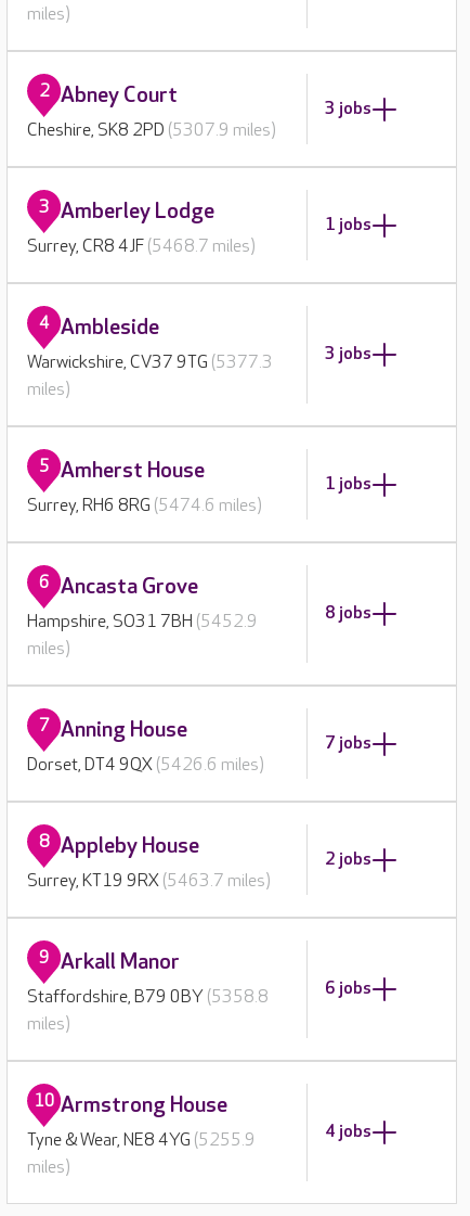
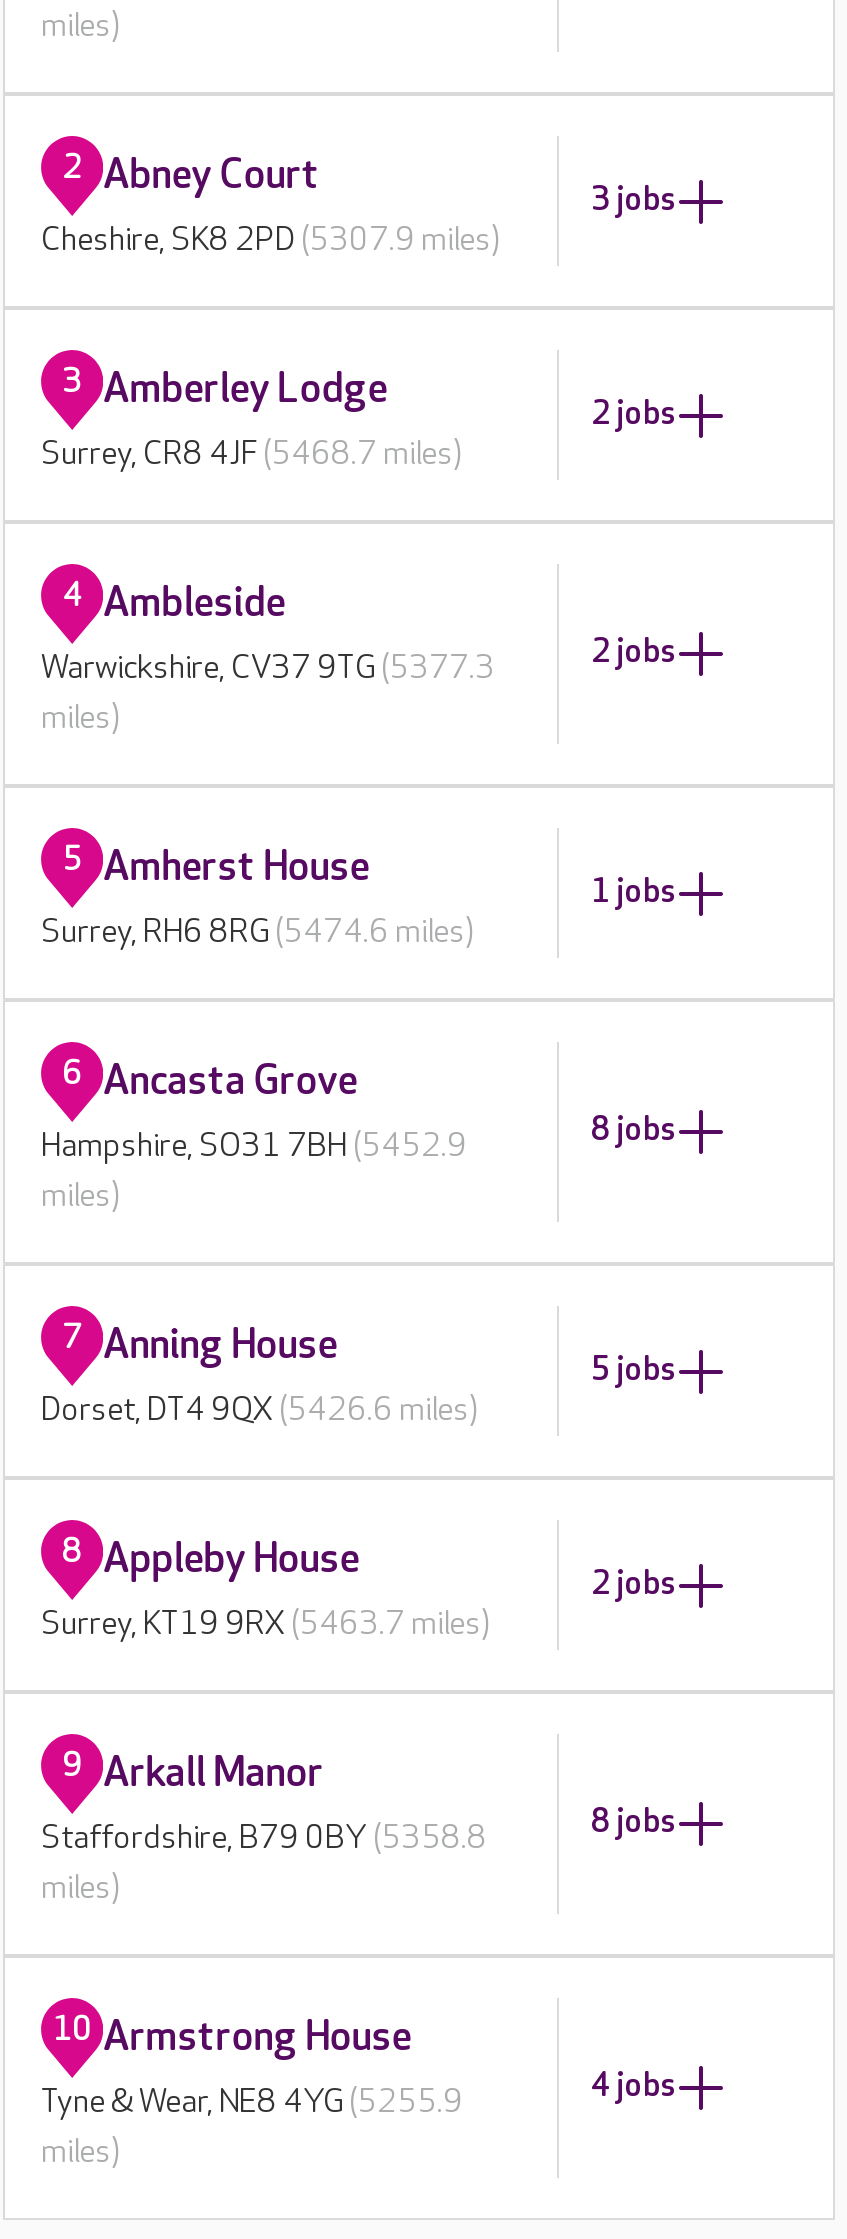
[325,214,371,235] 1 jobs -> [591,395,677,433] 2 jobs
[325,344,371,364] 3 jobs -> [591,634,677,672] 2 jobs
[325,733,371,753] 7 jobs -> [591,1351,677,1389] 5 jobs
[325,978,371,999] 6 jobs -> [591,1804,677,1842] 8 jobs

